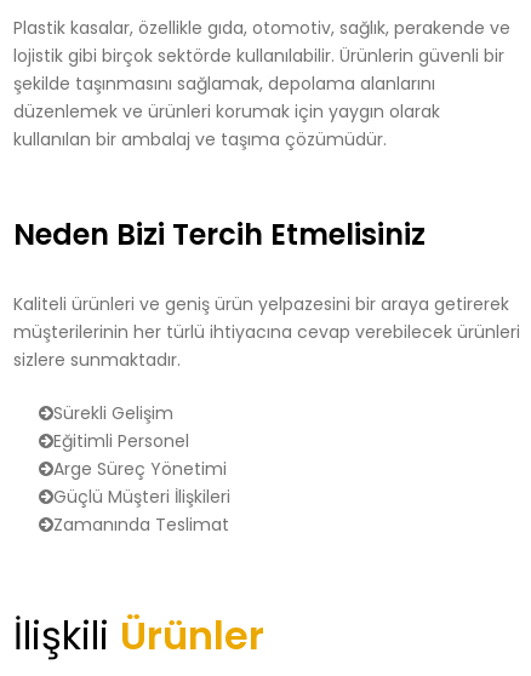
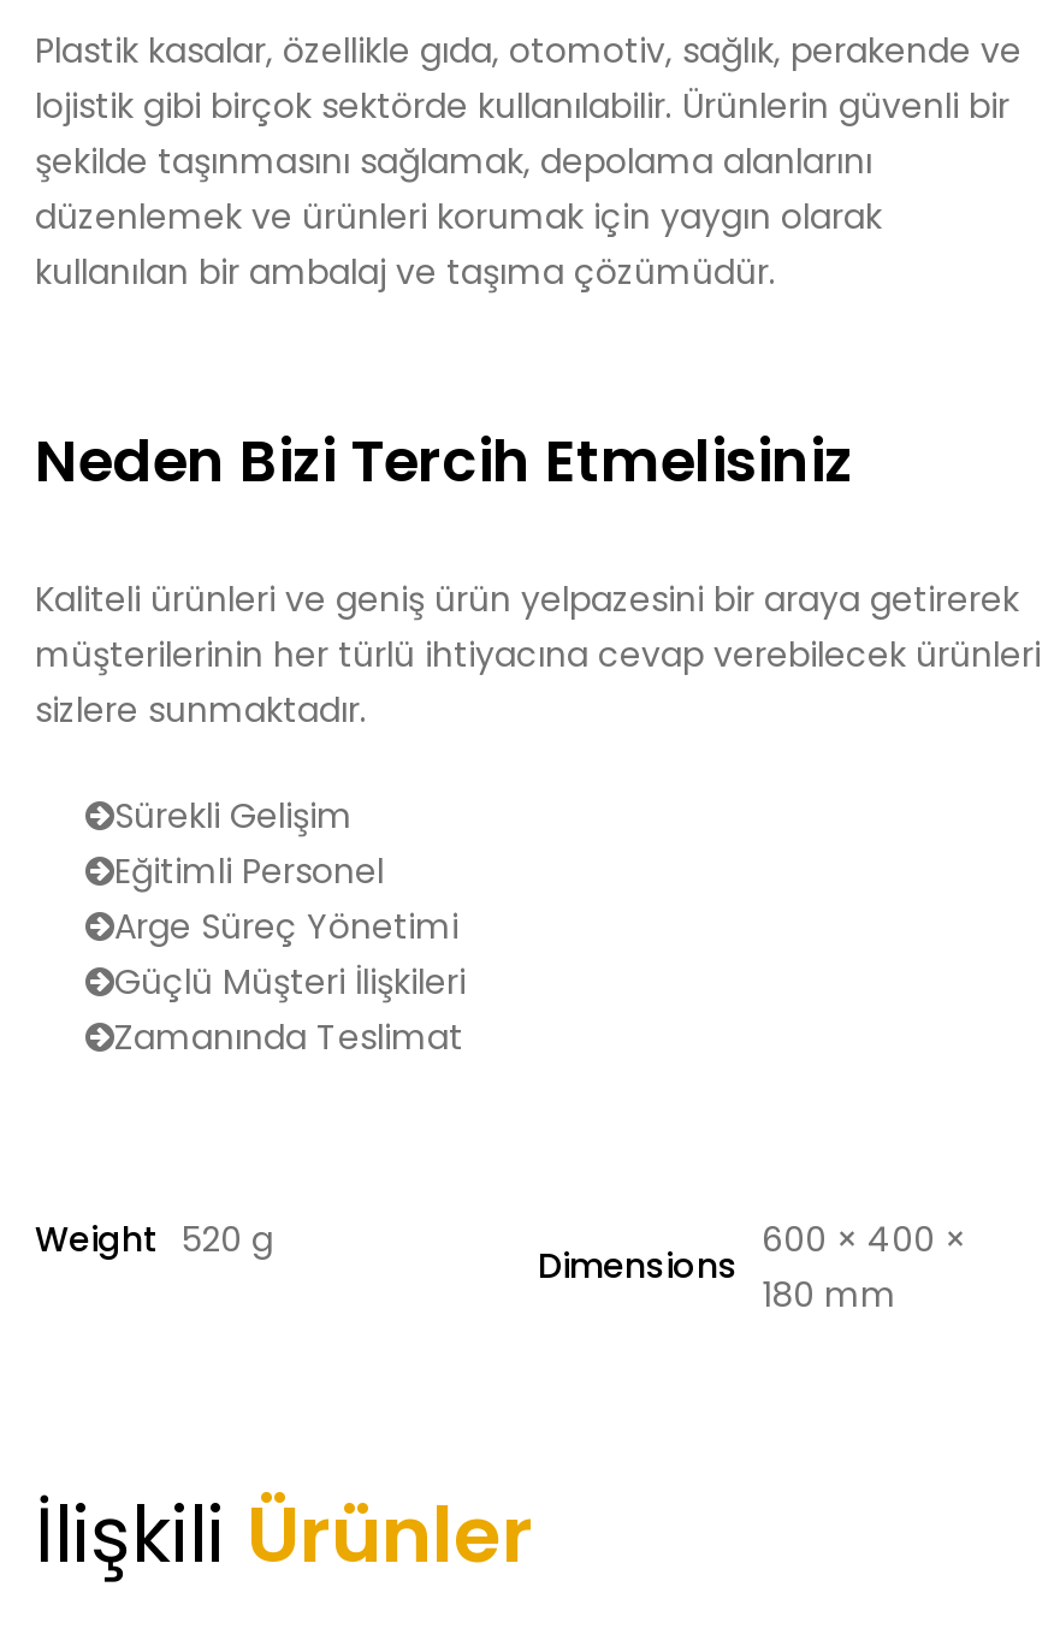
none -> [35,1215,738,1289] Weight 520 g | Dimensions
none -> [762,1215,966,1318] 600 × 400 × | 180 mm

